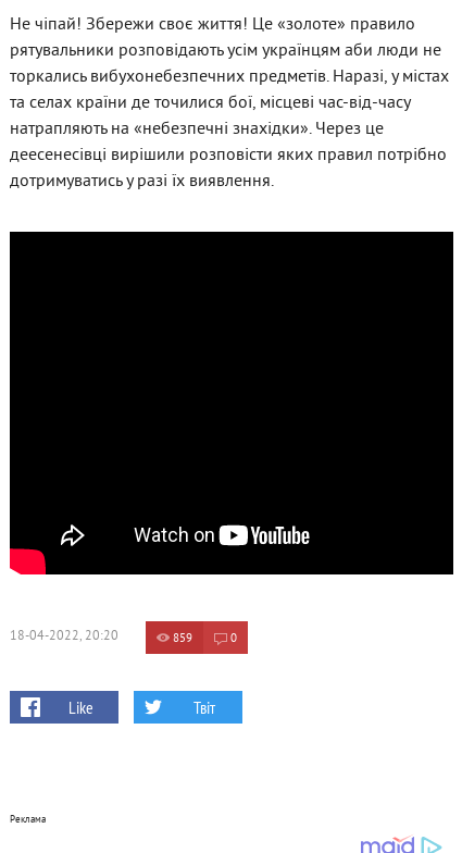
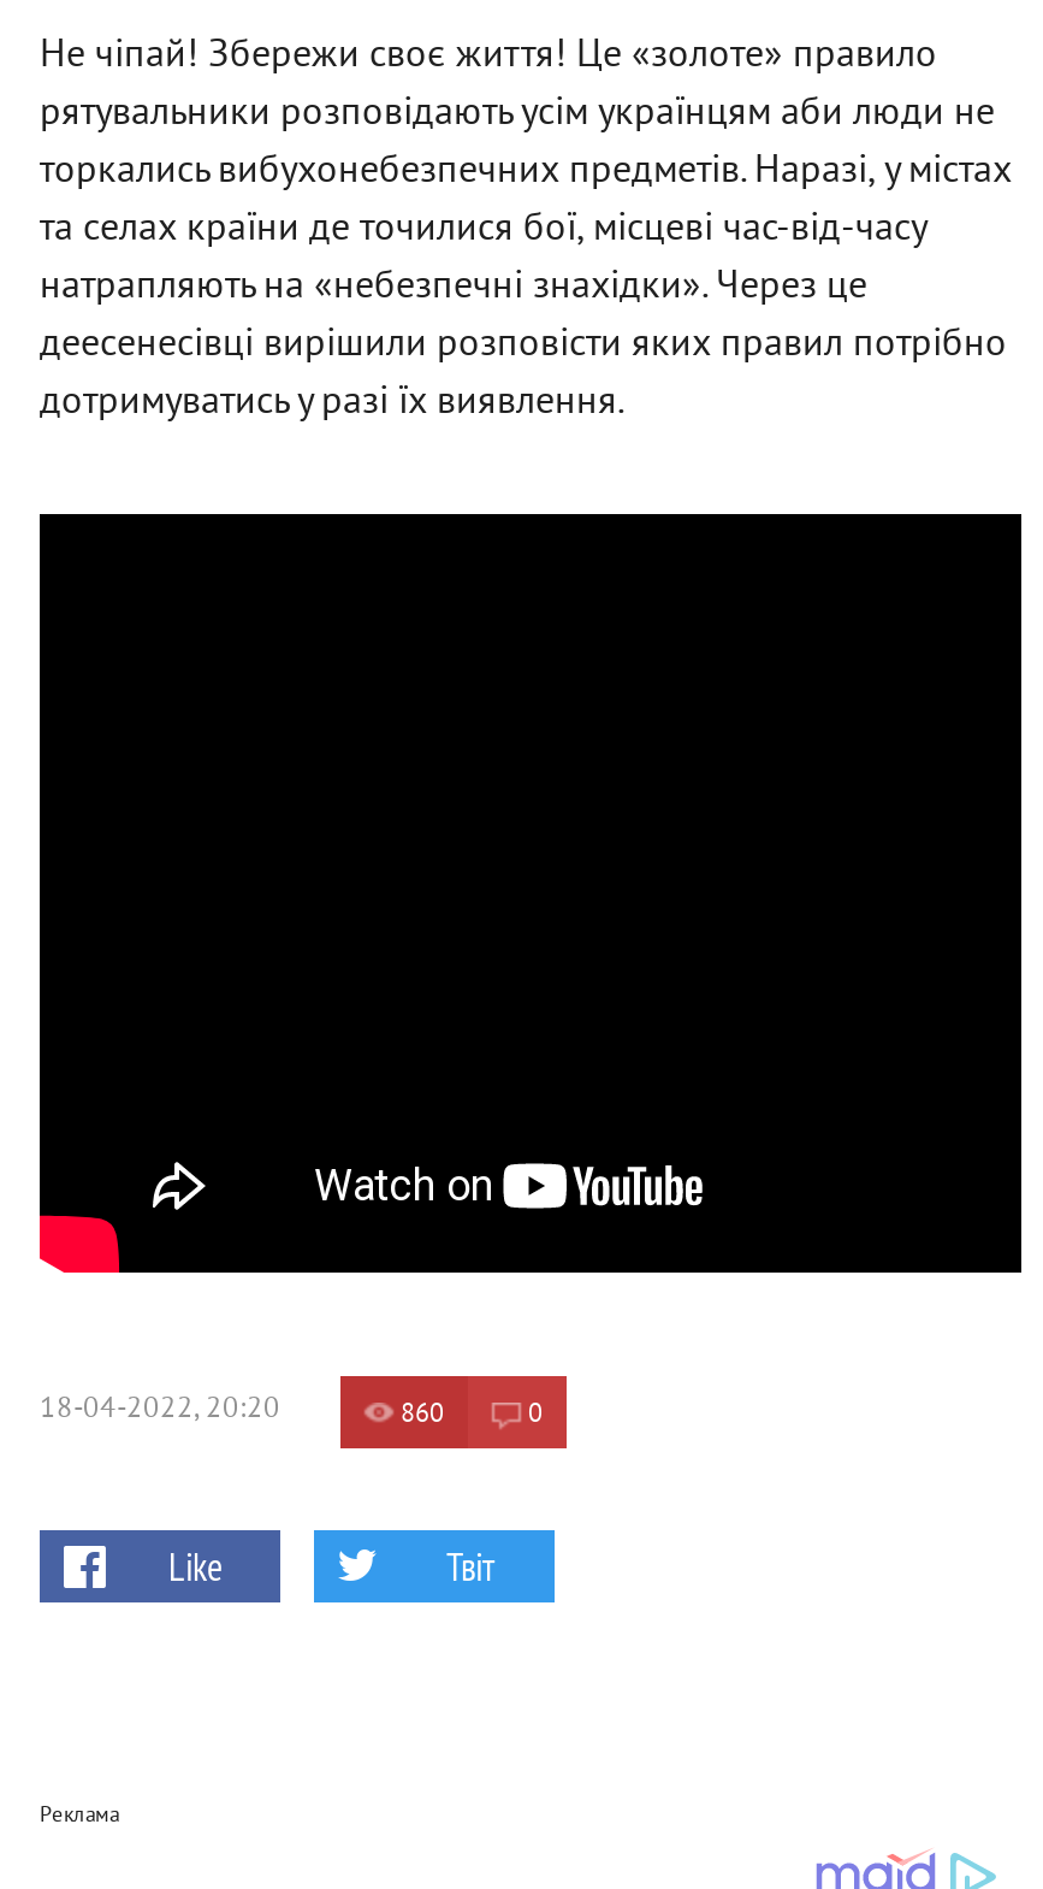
[173,631,192,646] 859 -> [401,1397,444,1430] 860

